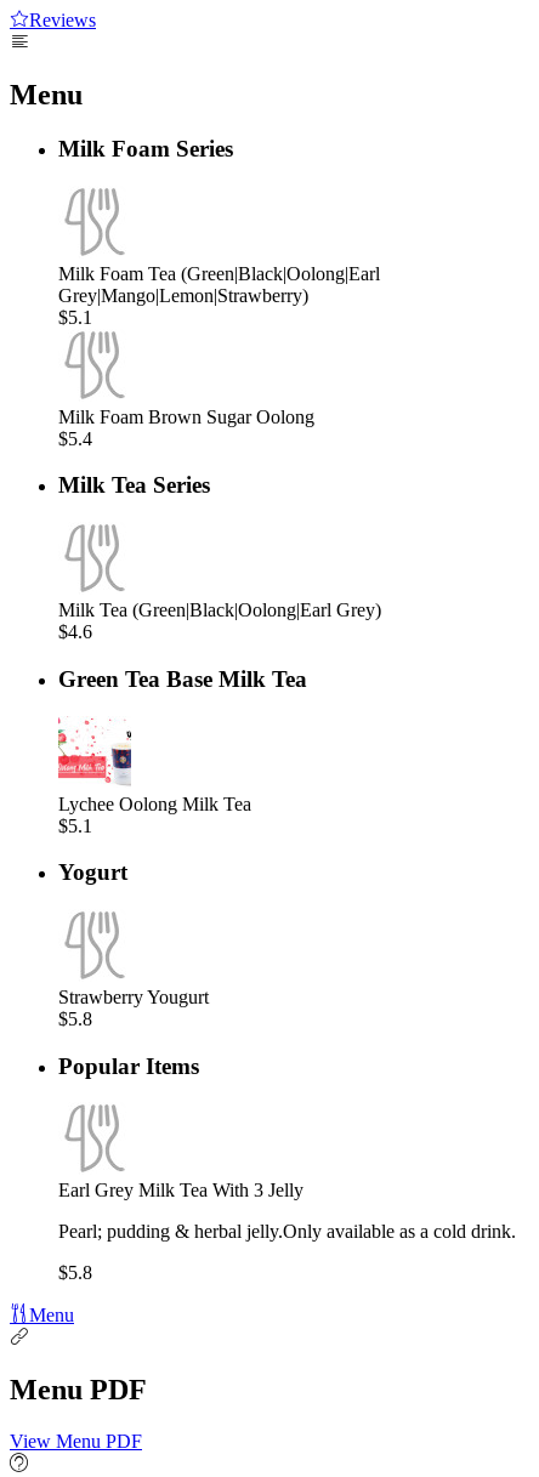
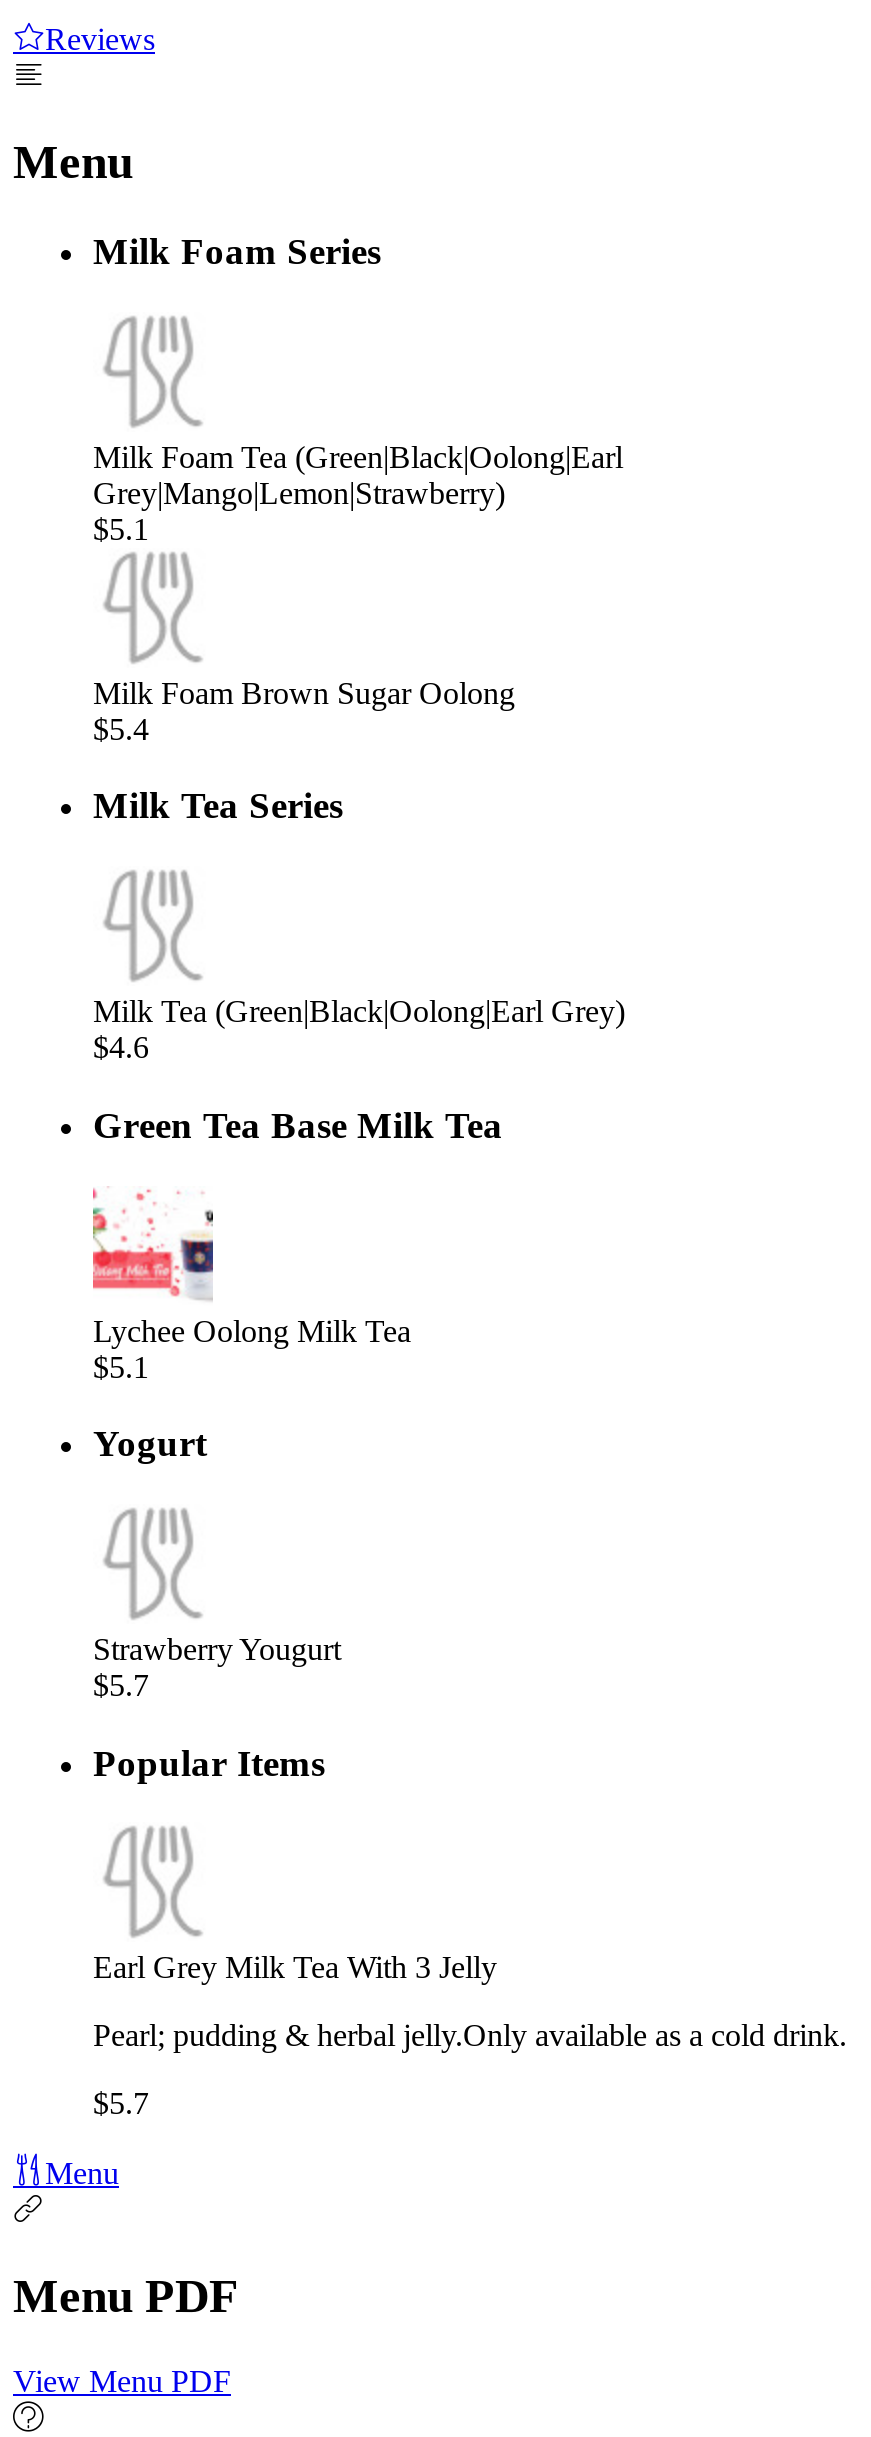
[58,1009,92,1029] $5.8 -> [93,1668,149,1702] $5.7
[58,1263,92,1283] $5.8 -> [93,2087,149,2121] $5.7

